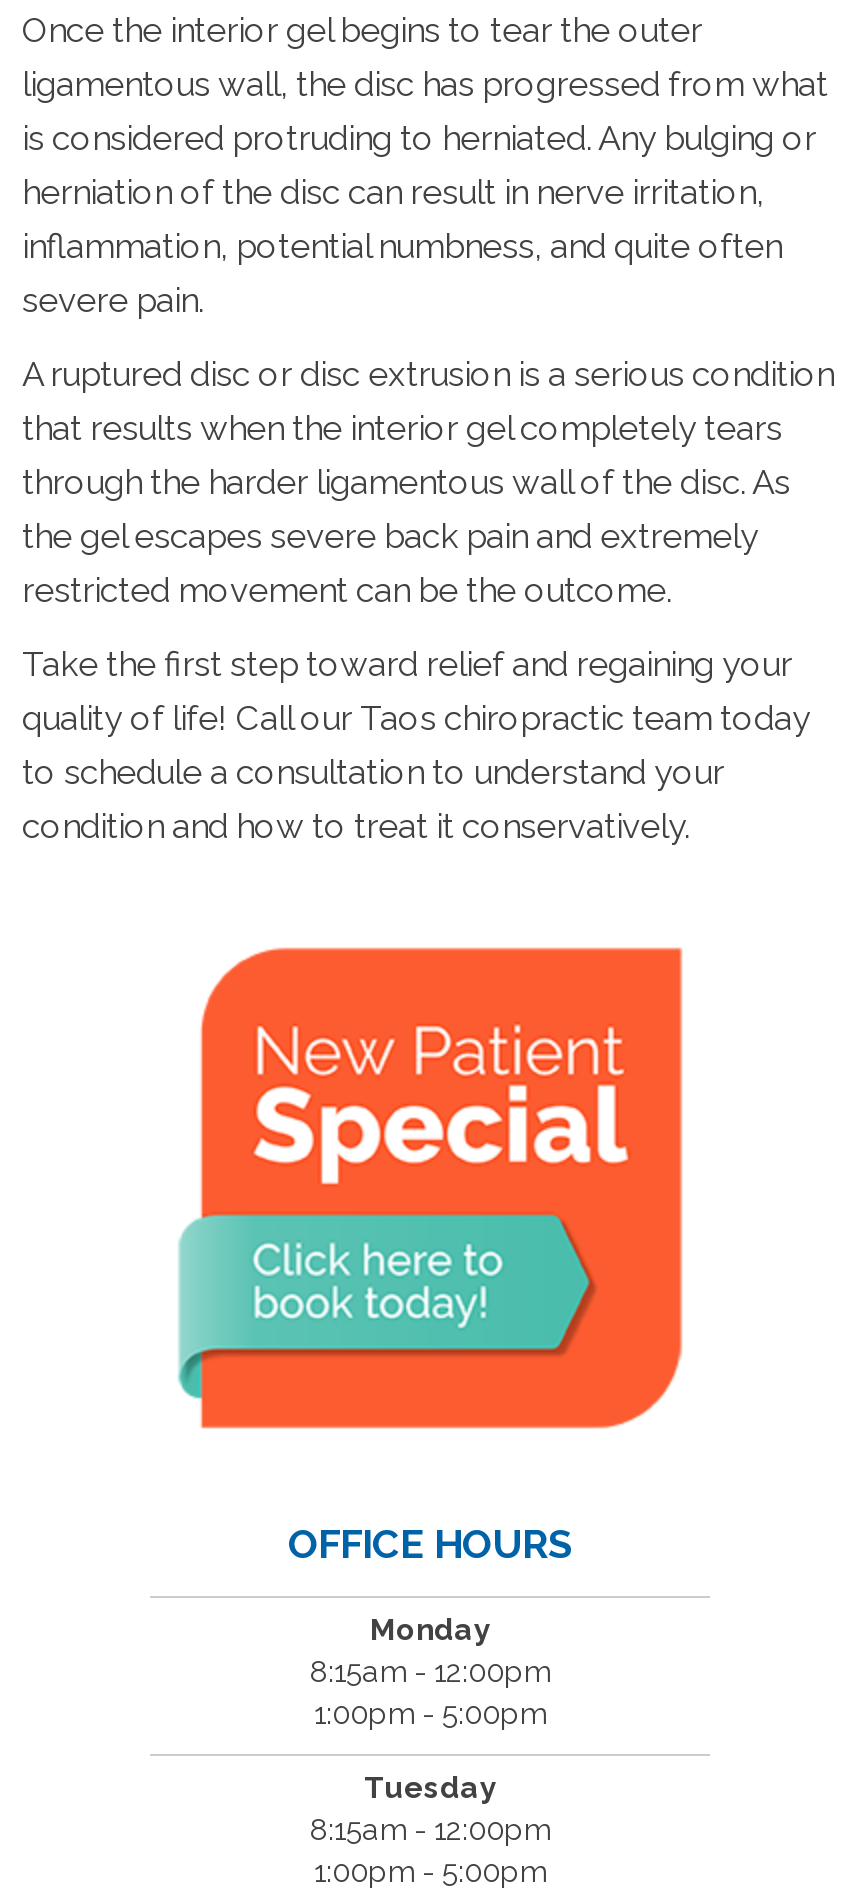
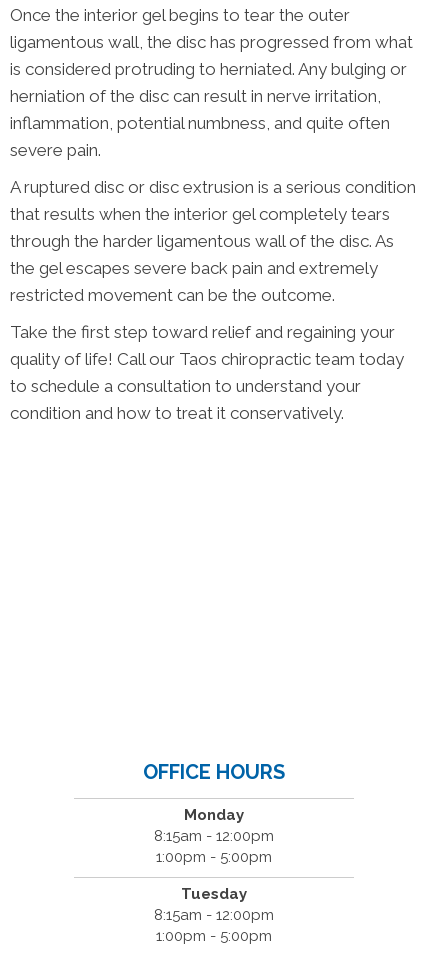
[176,946,684,1430] [image] -> none

